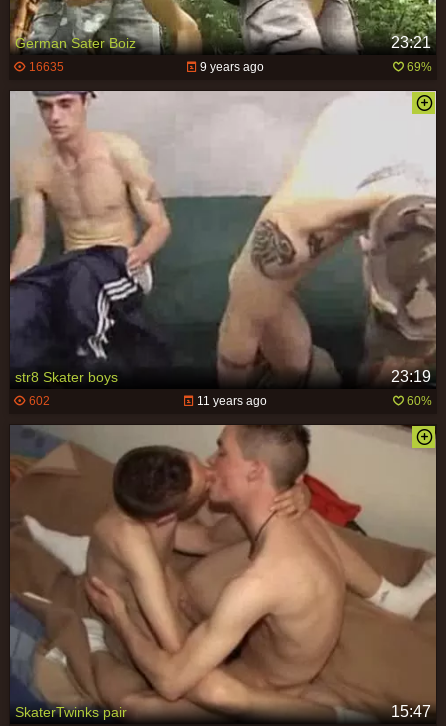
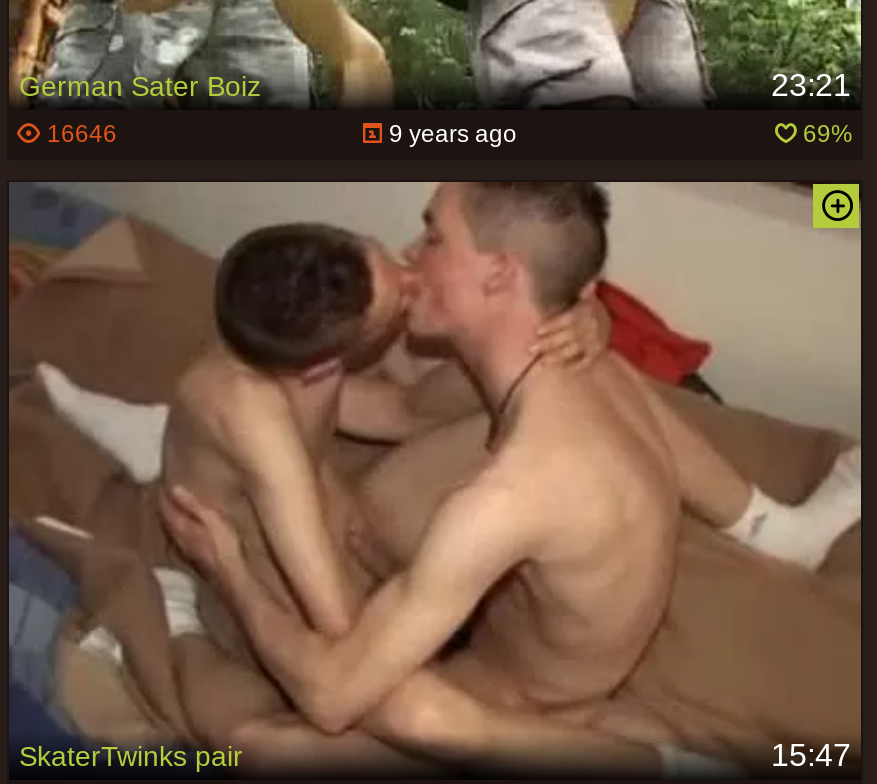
[26,60,64,74] 16635 -> [41,120,117,148] 16646
[9,90,436,408] [image] | str8 Skater boys | 23:19 | 602 | 11 years ago | 60% -> none

